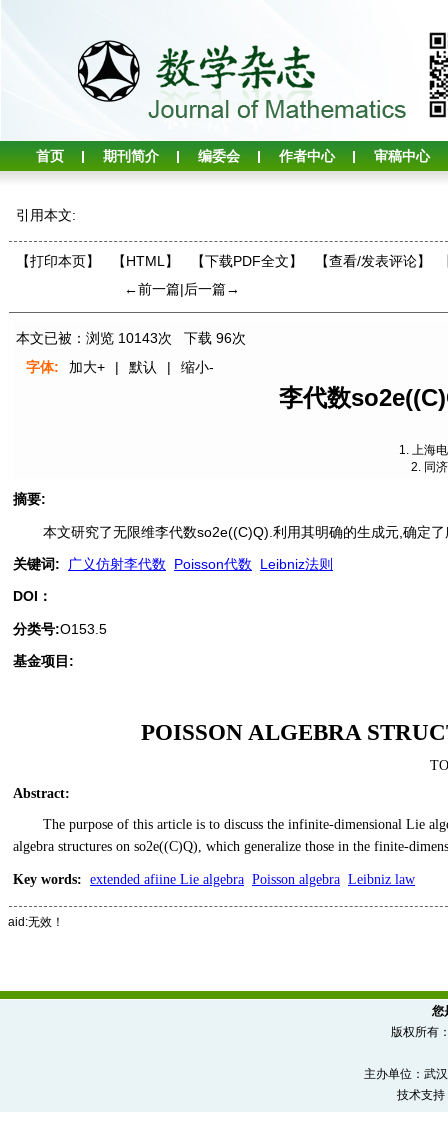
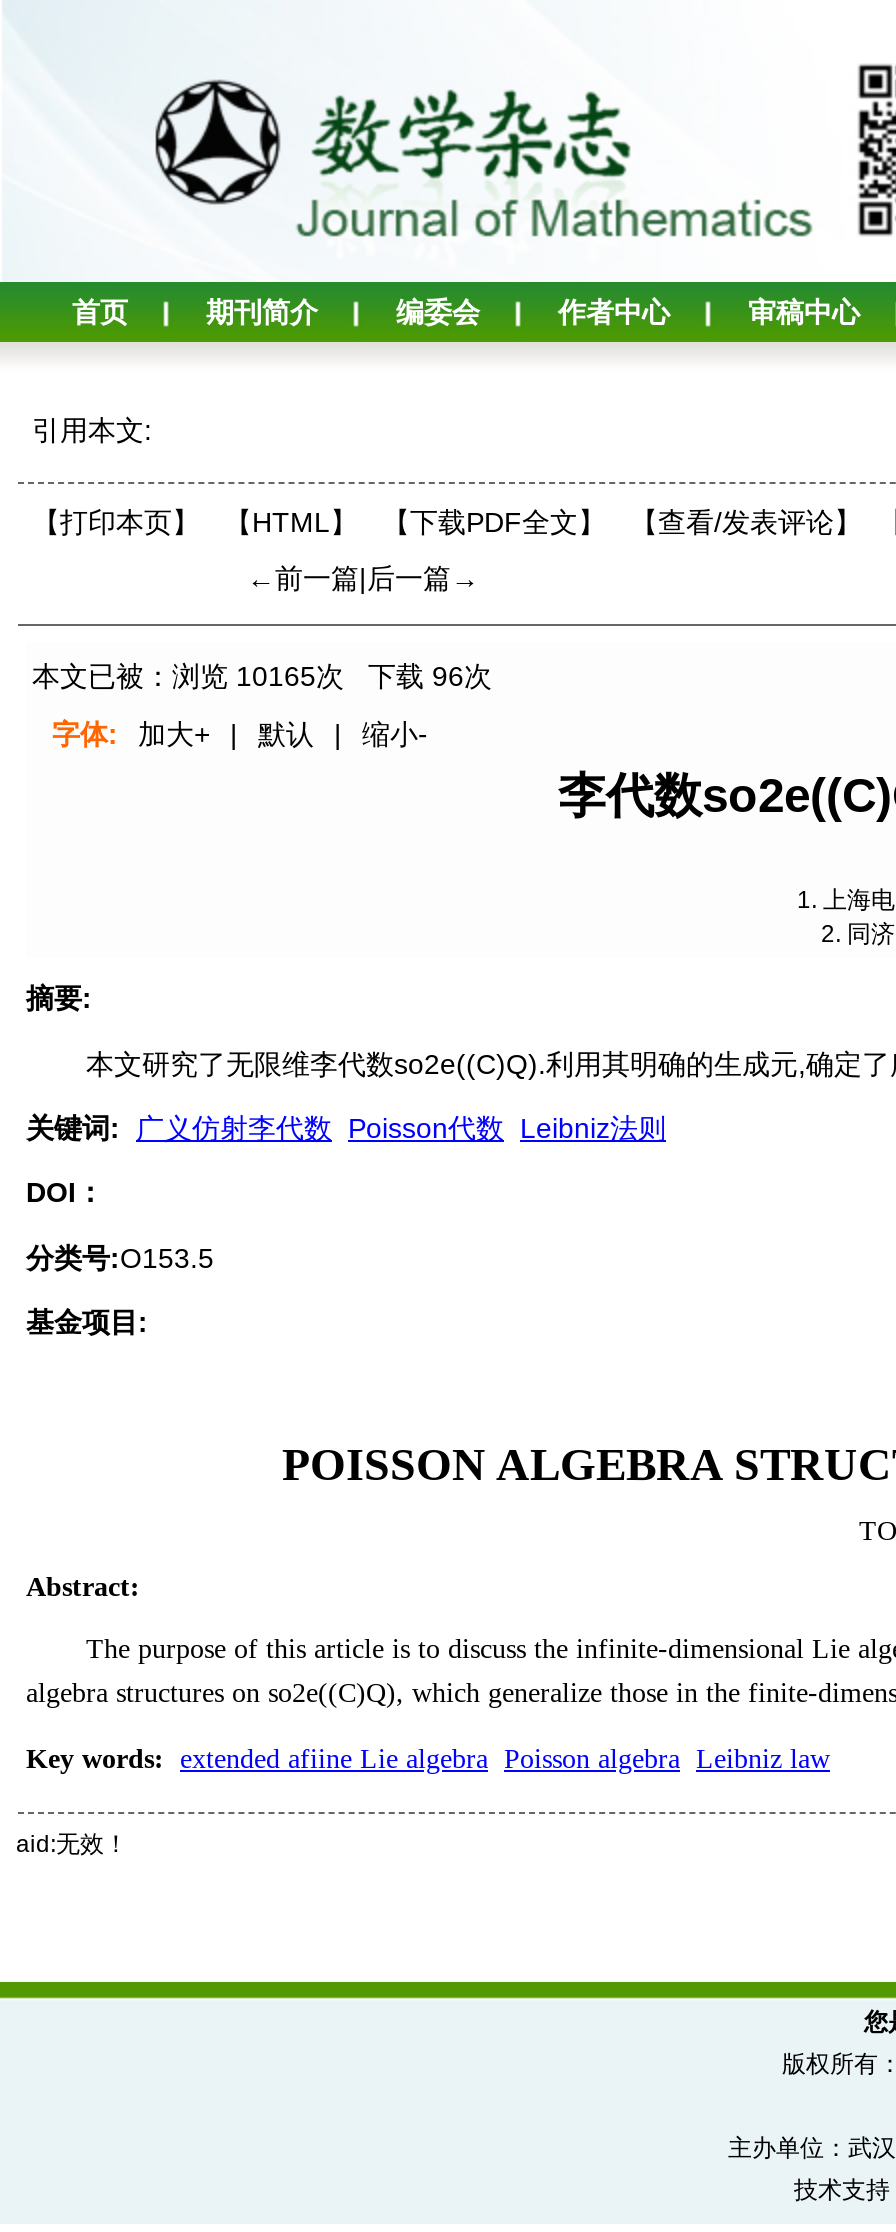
[16,330,246,346] 本文已被：浏览10143次 下载96次 -> [32,660,492,692] 本文已被：浏览10165次 下载96次

